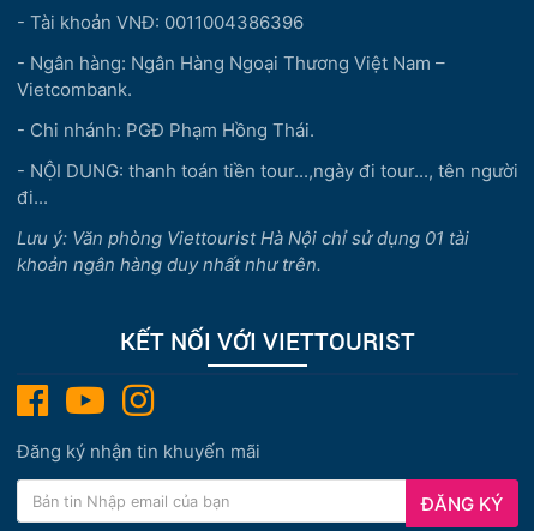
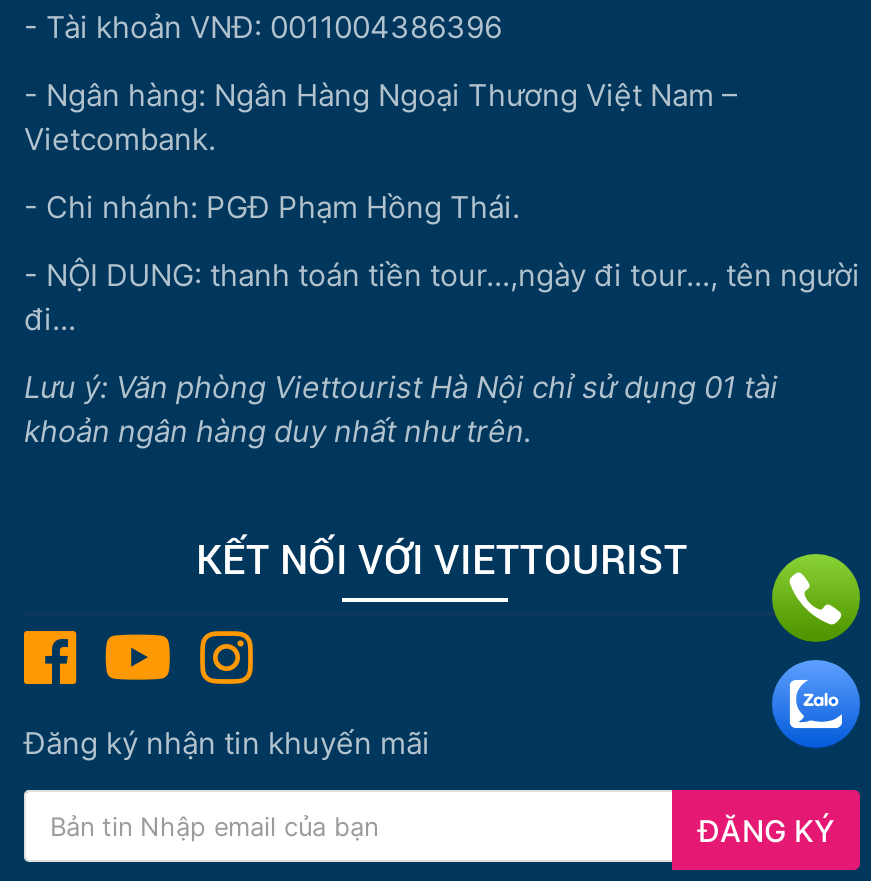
none -> [770,552,862,642] [image]
none -> [770,658,862,750] [image]

